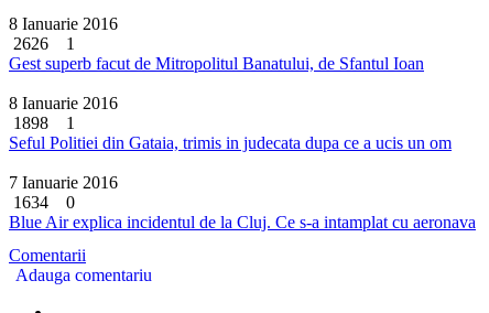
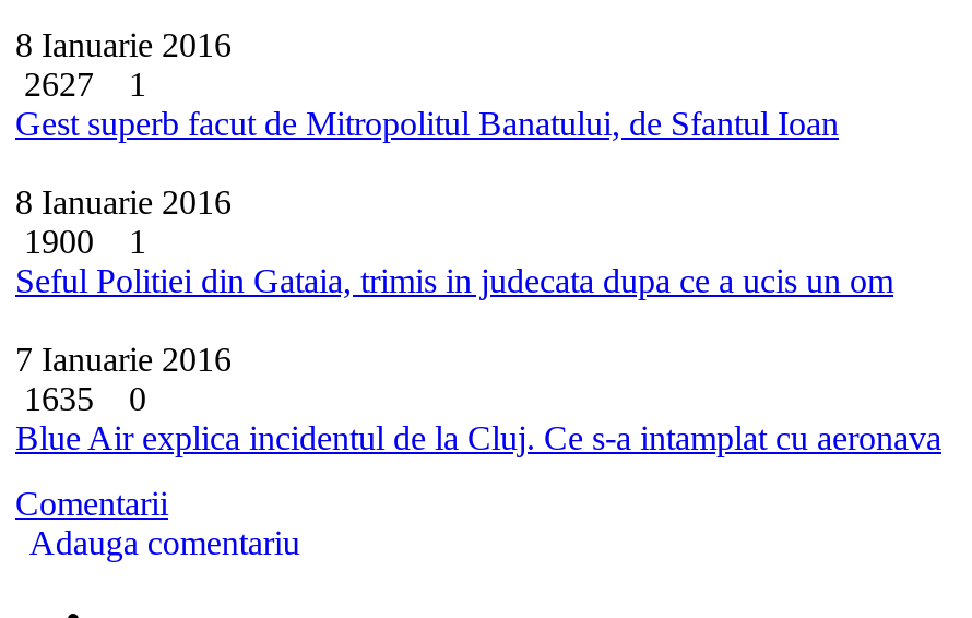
[9,34,75,53] 2626 1 -> [15,65,146,102] 2627 1
[9,113,75,132] 1898 1 -> [15,223,146,260] 1900 1
[9,193,75,211] 1634 0 -> [15,380,146,417] 1635 0

